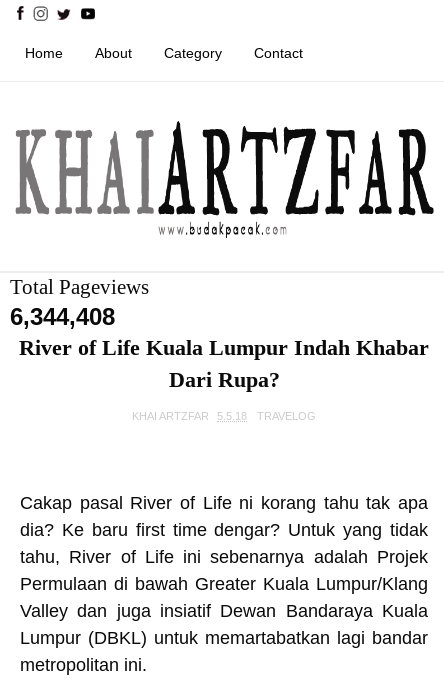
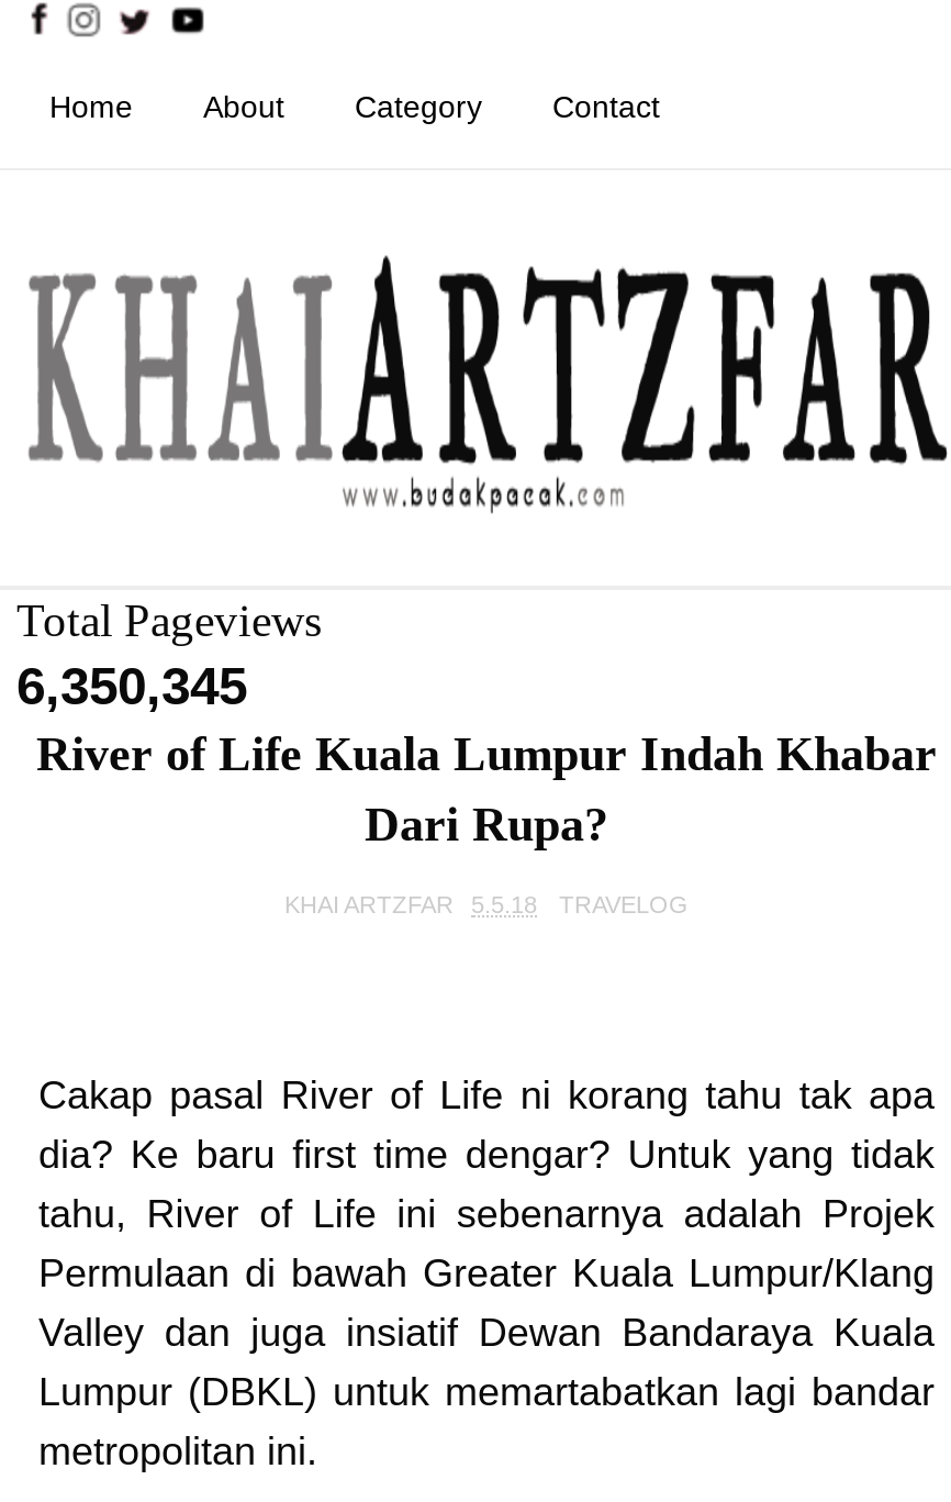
[10,303,115,330] 6,344,408 -> [16,656,247,715] 6,350,345

